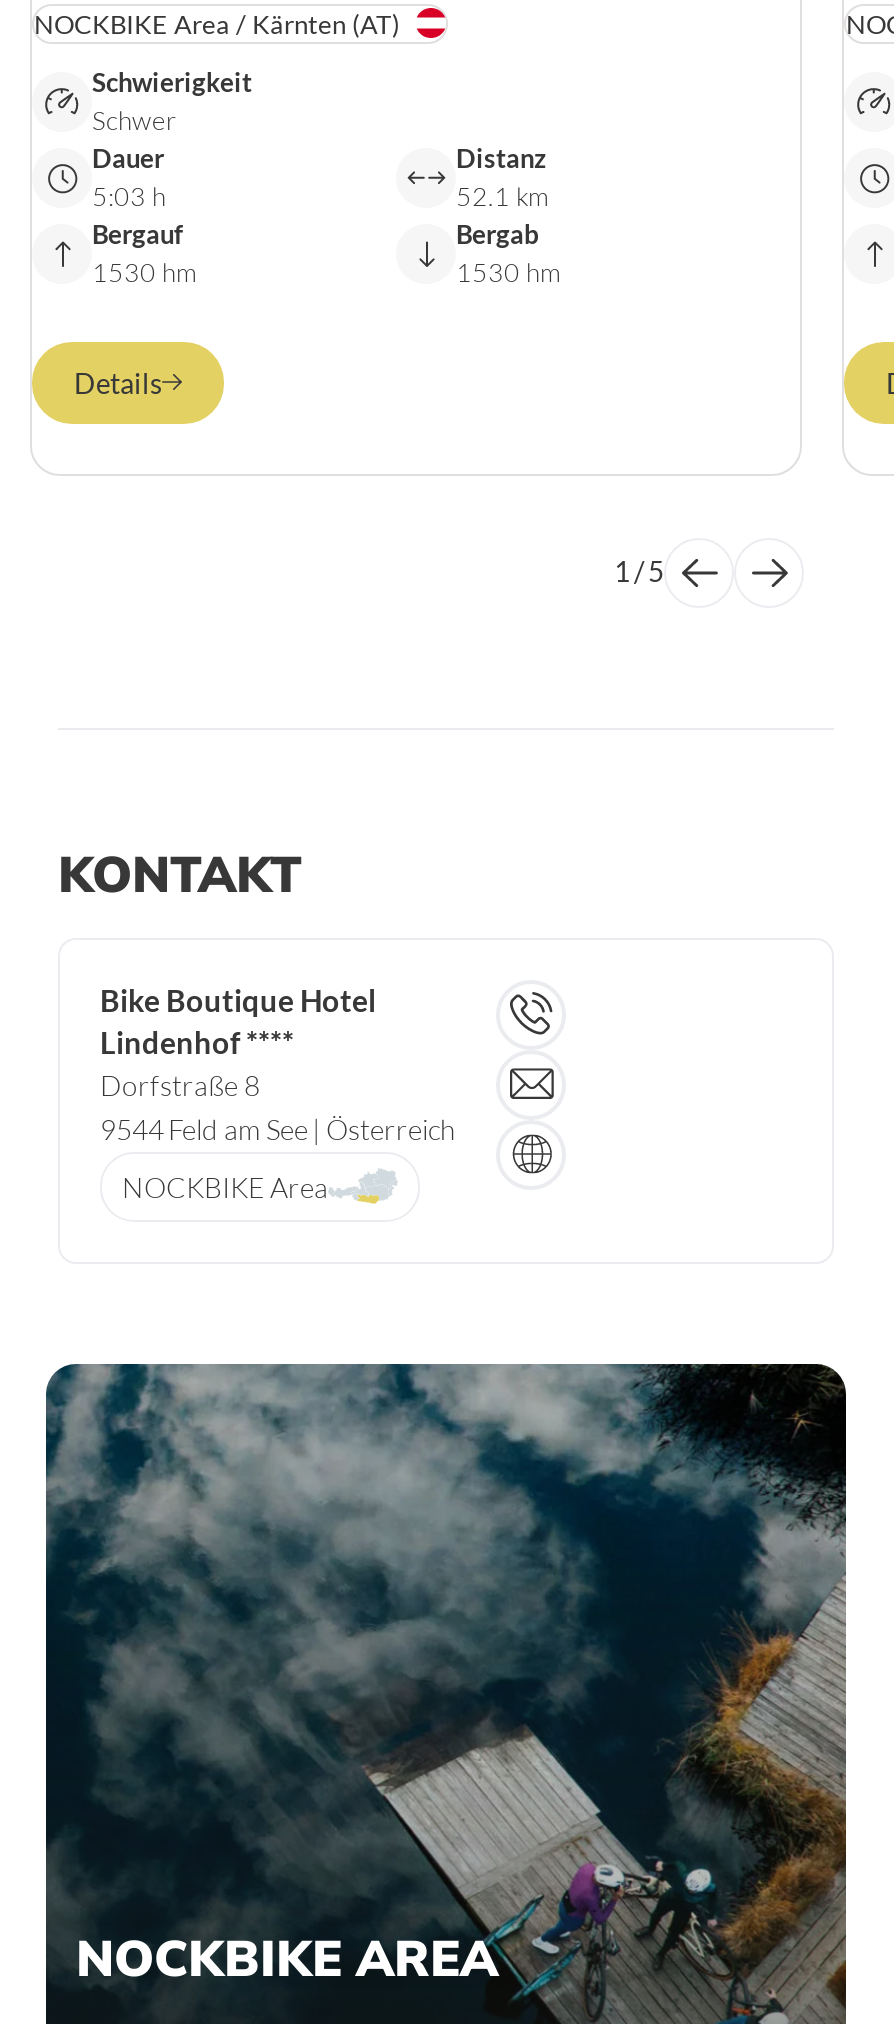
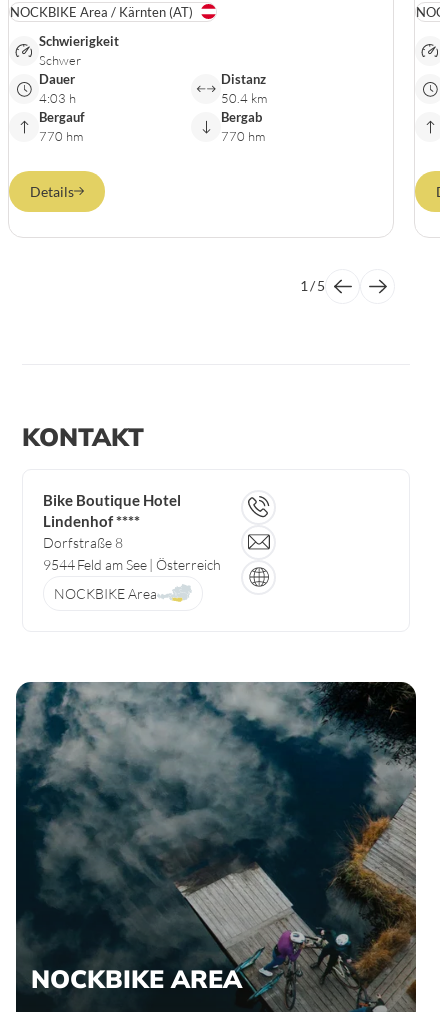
[92,179,166,211] 5:03 h -> [39,90,76,106] 4:03 h
[456,179,548,211] 52.1 km -> [221,90,267,106] 50.4 km
[92,255,196,287] 1530 hm -> [39,128,83,144] 770 hm
[456,255,560,287] 1530 hm -> [221,128,265,144] 770 hm

